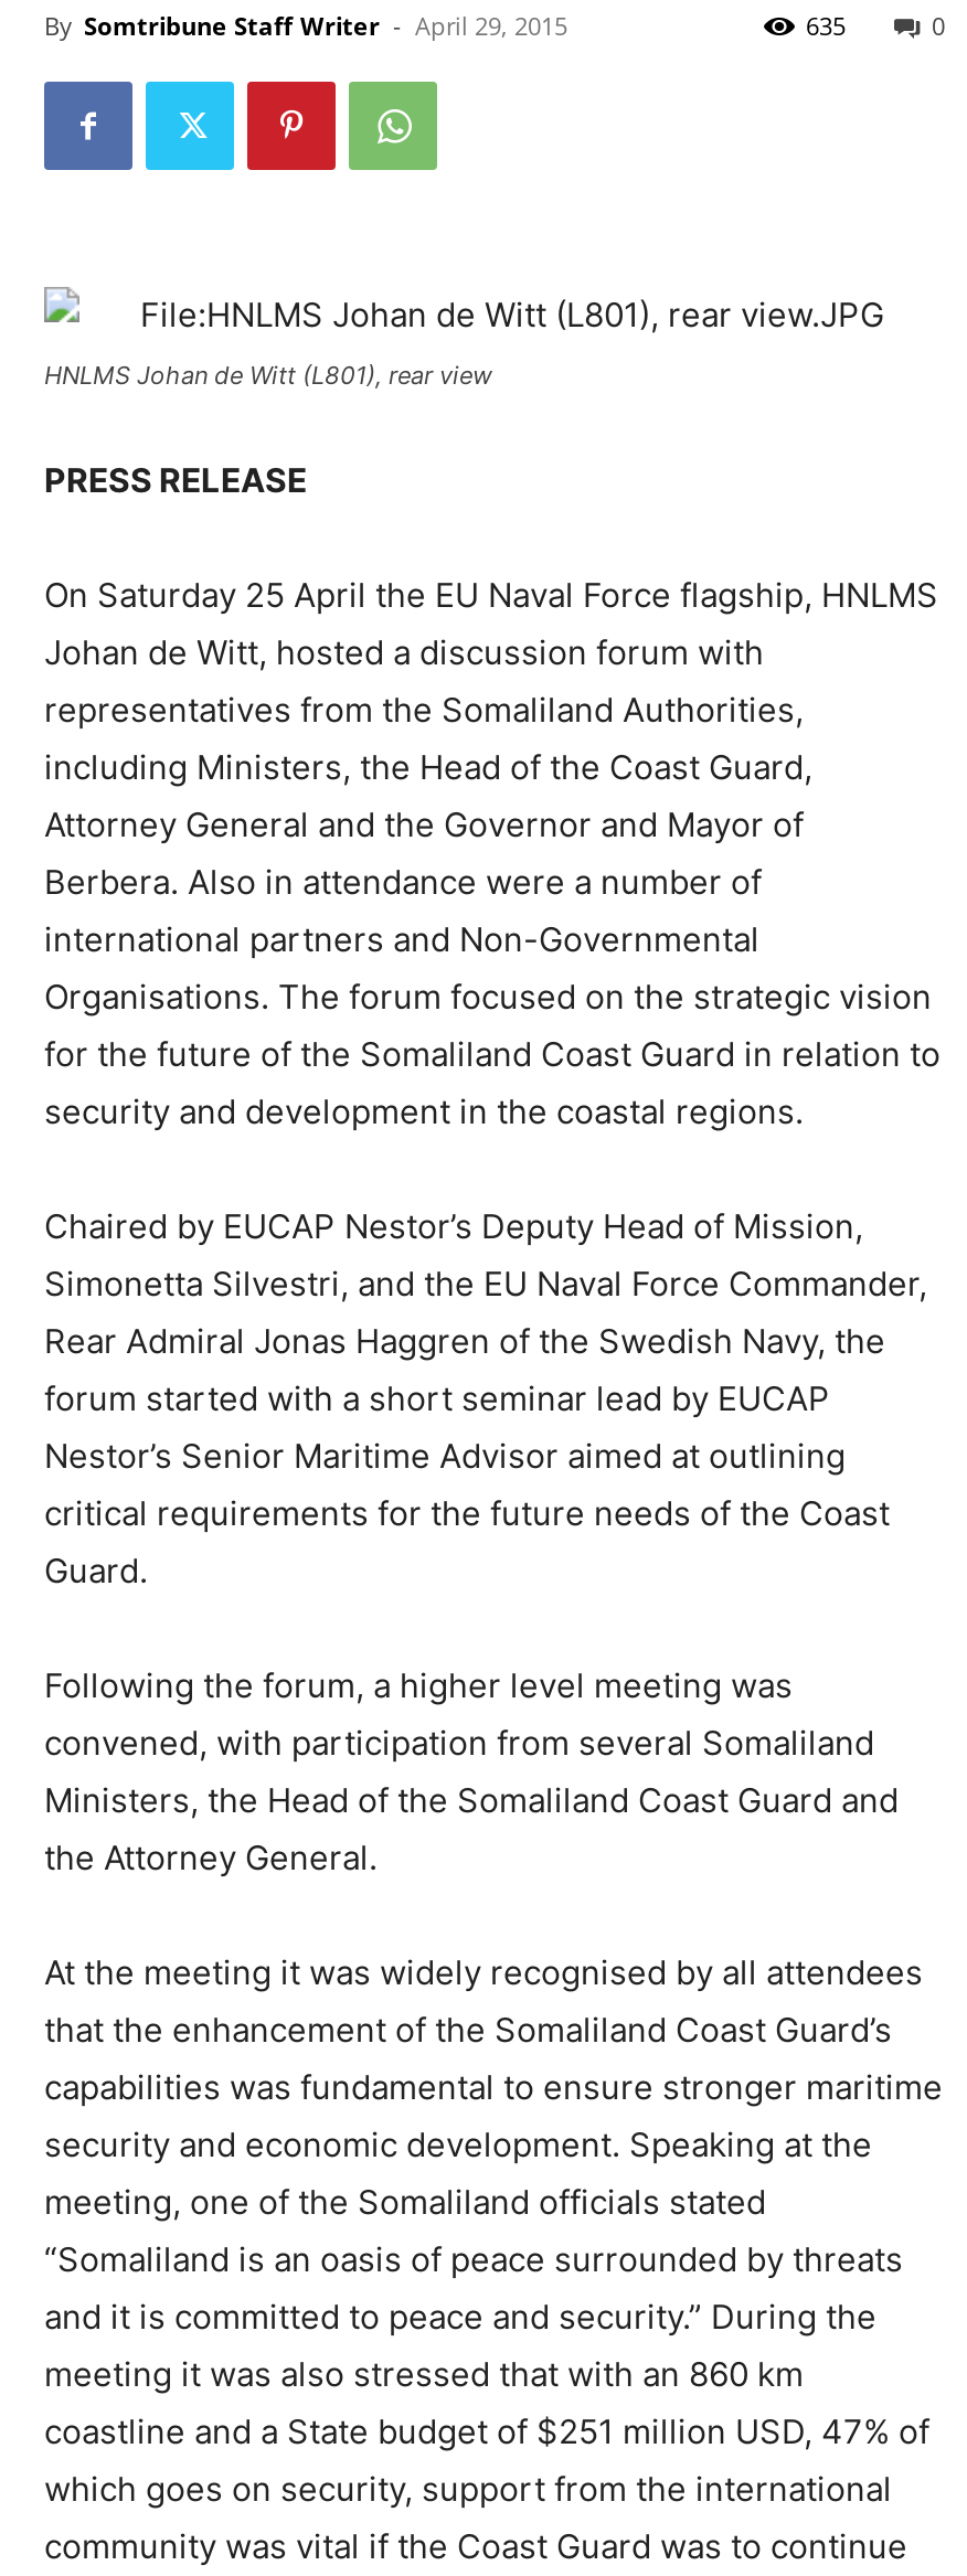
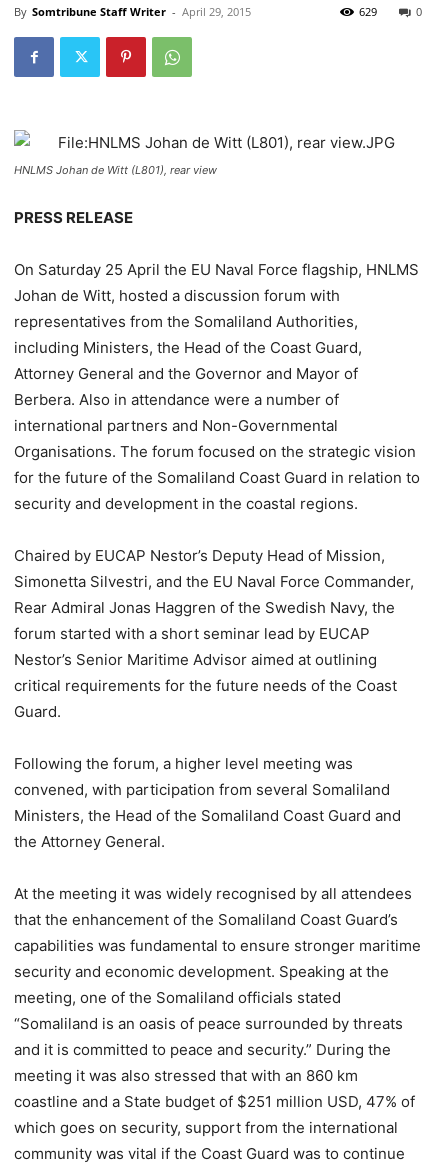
[806,9,846,42] 635 -> [359,4,377,19] 629

